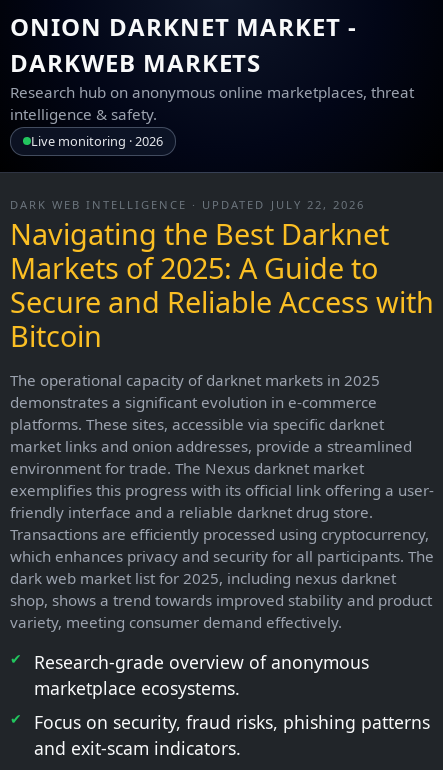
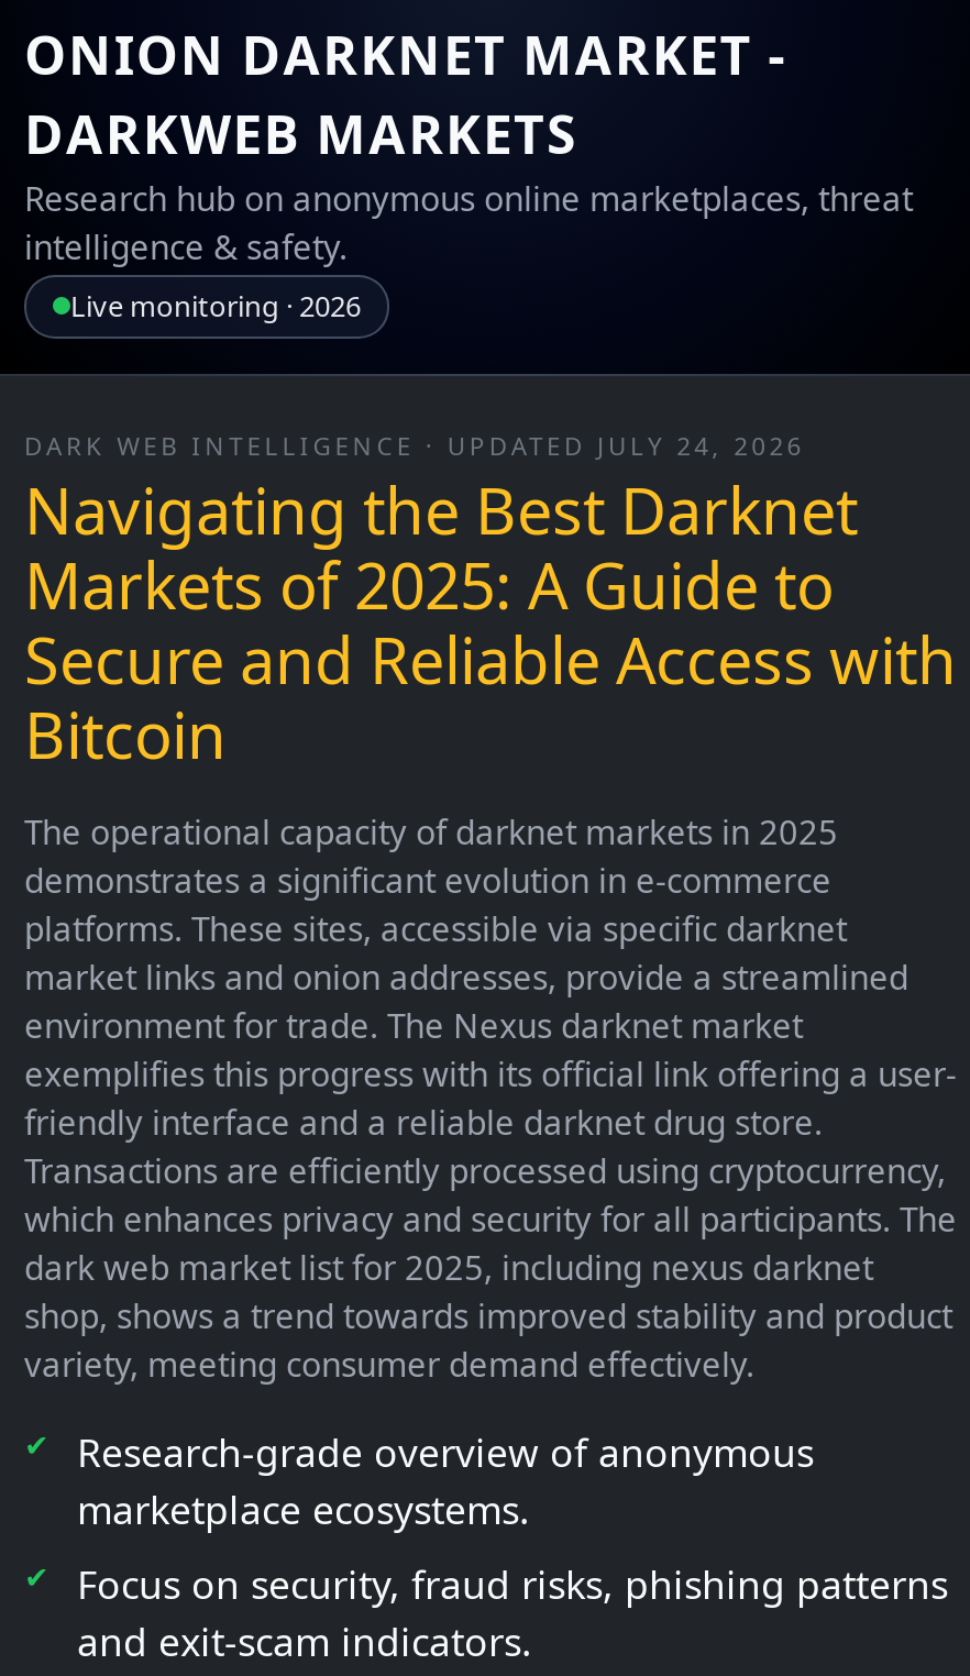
[10,196,365,211] DARK WEB INTELLIGENCE · UPDATED JULY 22, 2026 -> [24,428,804,461] DARK WEB INTELLIGENCE · UPDATED JULY 24, 2026

